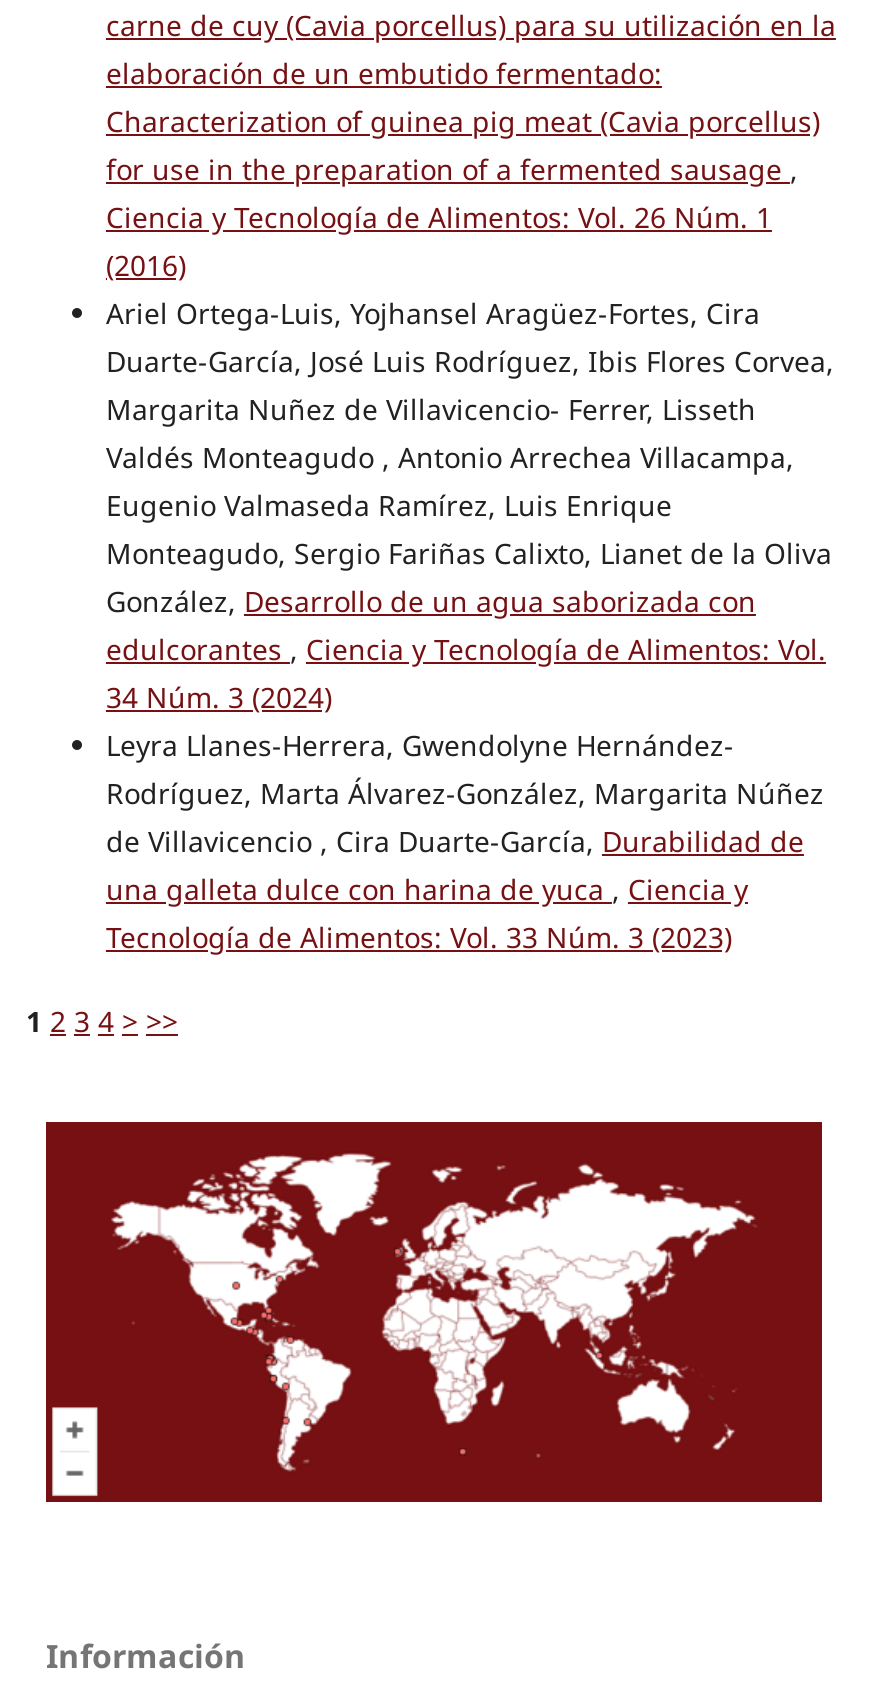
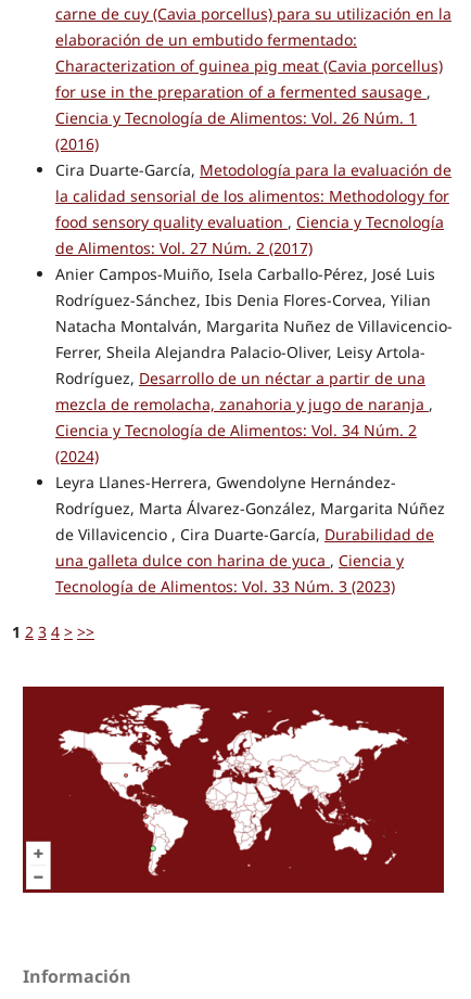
[106,294,834,716] Ariel Ortega-Luis, Yojhansel Aragüez-Fortes, Cira | Duarte-García, José Luis Rodríguez, Ibis Flores Corvea, | Margarita Nuñez de Villavicencio- Ferrer, Lisseth | Valdés Monteagudo , Antonio Arrechea Villacampa, | Eugenio Valmaseda Ramírez, Luis Enrique | Monteagudo, Sergio Fariñas Calixto, Lianet de la Oliva | González, Desarrollo de un agua saborizada con | edulcorantes, Ciencia y Tecnología de Alimentos: Vol. | 34 Núm. 3 (2024) -> [55,159,453,466] Cira Duarte-García, Metodología para la evaluación de | la calidad sensorial de los alimentos: Methodology for | food sensory quality evaluation, Ciencia y Tecnología | de Alimentos: Vol. 27 Núm. 2 (2017) | Anier Campos-Muiño, Isela Carballo-Pérez, José Luis | Rodríguez-Sánchez, Ibis Denia Flores-Corvea, Yilian | Natacha Montalván, Margarita Nuñez de Villavicencio- | Ferrer, Sheila Alejandra Palacio-Oliver, Leisy Artola- | Rodríguez, Desarrollo de un néctar a partir de una | mezcla de remolacha, zanahoria y jugo de naranja, | Ciencia y Tecnología de Alimentos: Vol. 34 Núm. 2 | (2024)

